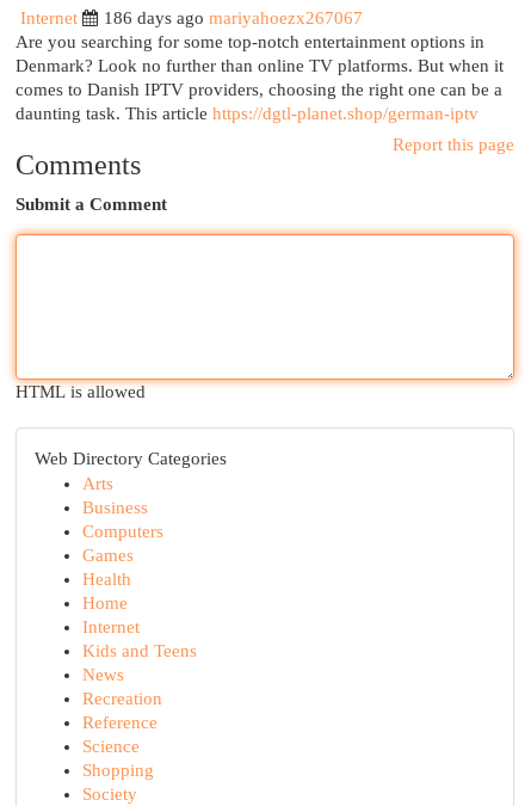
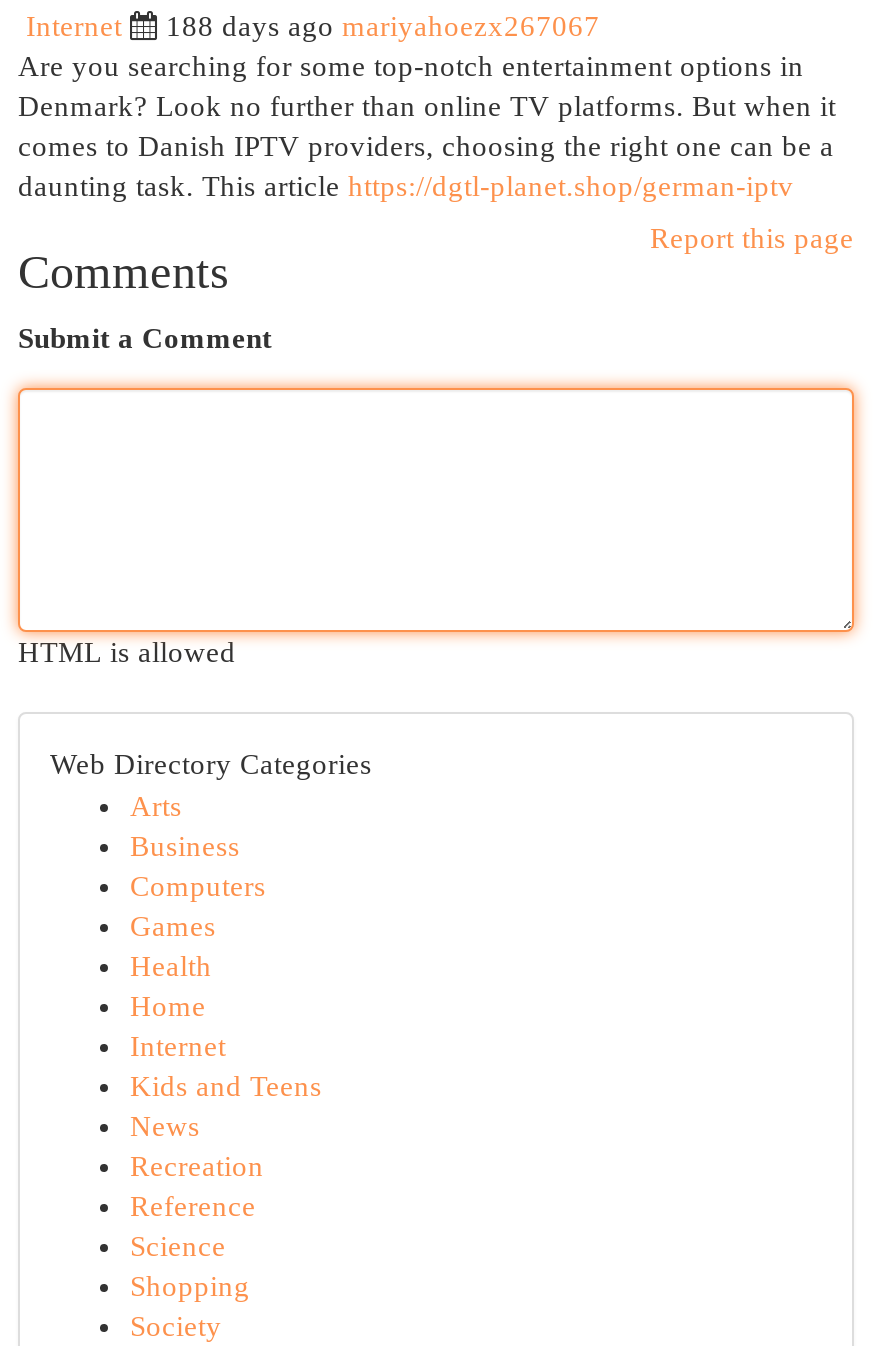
[104,8,363,27] 186 days ago mariyahoezx267067 -> [166,10,600,42] 188 days ago mariyahoezx267067

